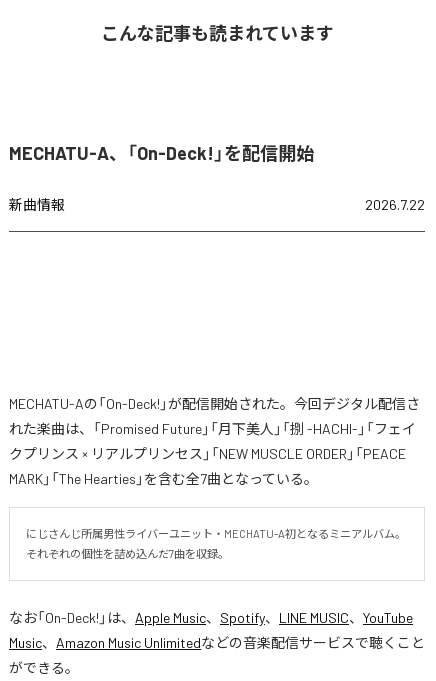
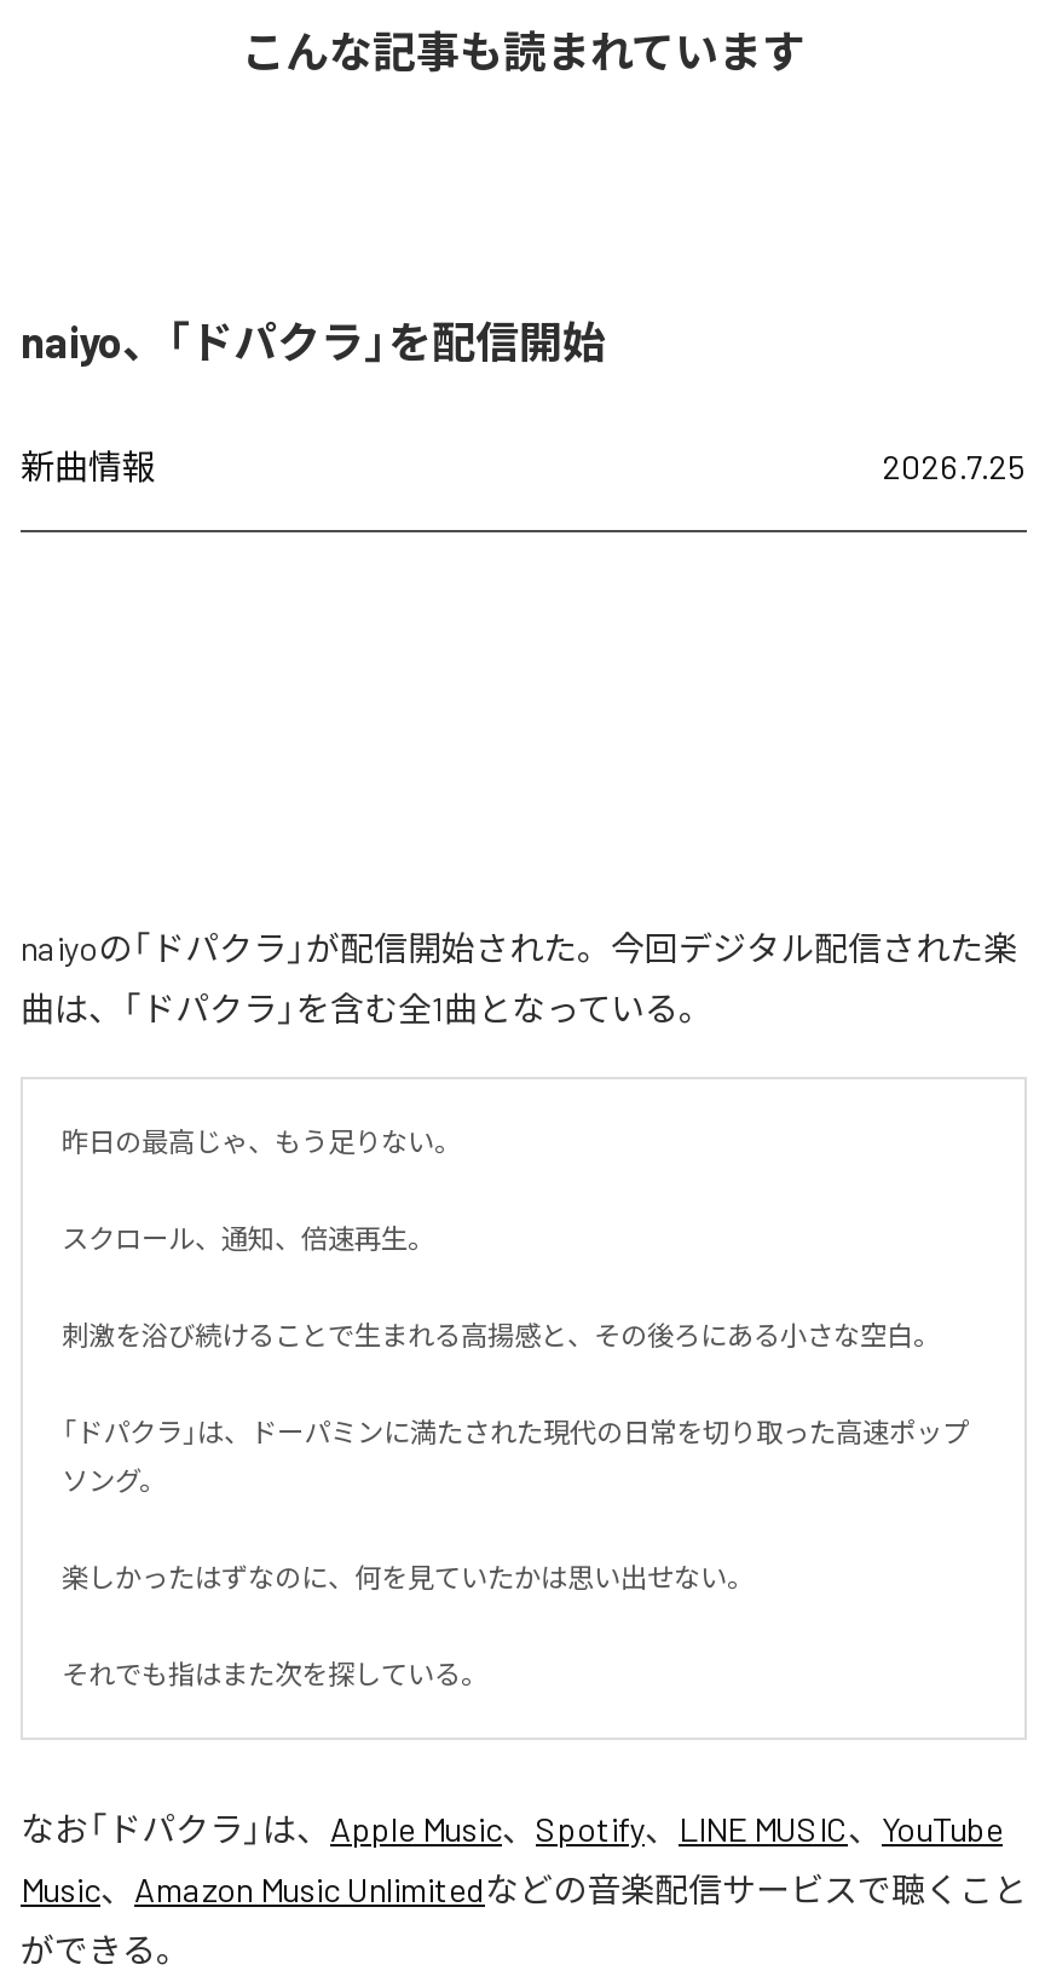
[9,142,314,164] MECHATU-A、「On-Deck!」を配信開始 -> [21,316,606,369] naiyo、「ドパクラ」を配信開始
[365,196,425,213] 2026.7.22 -> [882,446,1027,487] 2026.7.25
[9,395,420,560] MECHATU-Aの「On-Deck!」が配信開始された。今回デジタル配信さ | れた楽曲は、「Promised Future」「月下美人」「捌 -HACHI-」「フェイ | クプリンス × リアルプリンセス」「NEW MUSCLE ORDER」「PEACE | MARK」「The Hearties」を含む全7曲となっている。 | にじさんじ所属男性ライバーユニット・MECHATU-A初となるミニアルバム。 | それぞれの個性を詰め込んだ7曲を収録。 -> [21,928,1017,1690] naiyoの「ドパクラ」が配信開始された。今回デジタル配信された楽 | 曲は、「ドパクラ」を含む全1曲となっている。 | 昨日の最高じゃ、もう足りない。 | スクロール、通知、倍速再生。 | 刺激を浴び続けることで生まれる高揚感と、その後ろにある小さな空白。 | 「ドパクラ」は、ドーパミンに満たされた現代の日常を切り取った高速ポップ | ソング。 | 楽しかったはずなのに、何を見ていたかは思い出せない。 | それでも指はまた次を探している。
[9,609,413,626] なお「On-Deck!」は、Apple Music、Spotify、LINE MUSIC、YouTube -> [21,1809,1003,1850] なお「ドパクラ」は、Apple Music、Spotify、LINE MUSIC、YouTube

